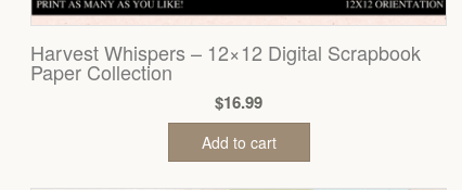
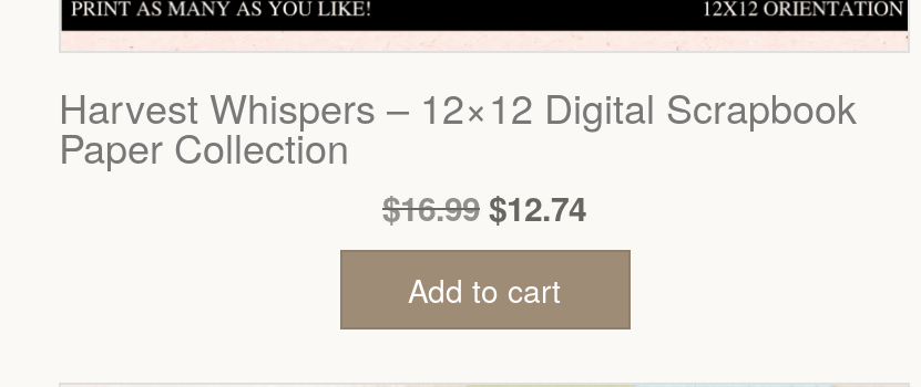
[215,90,262,114] $16.99 -> [382,184,586,232] $16.99 $12.74

